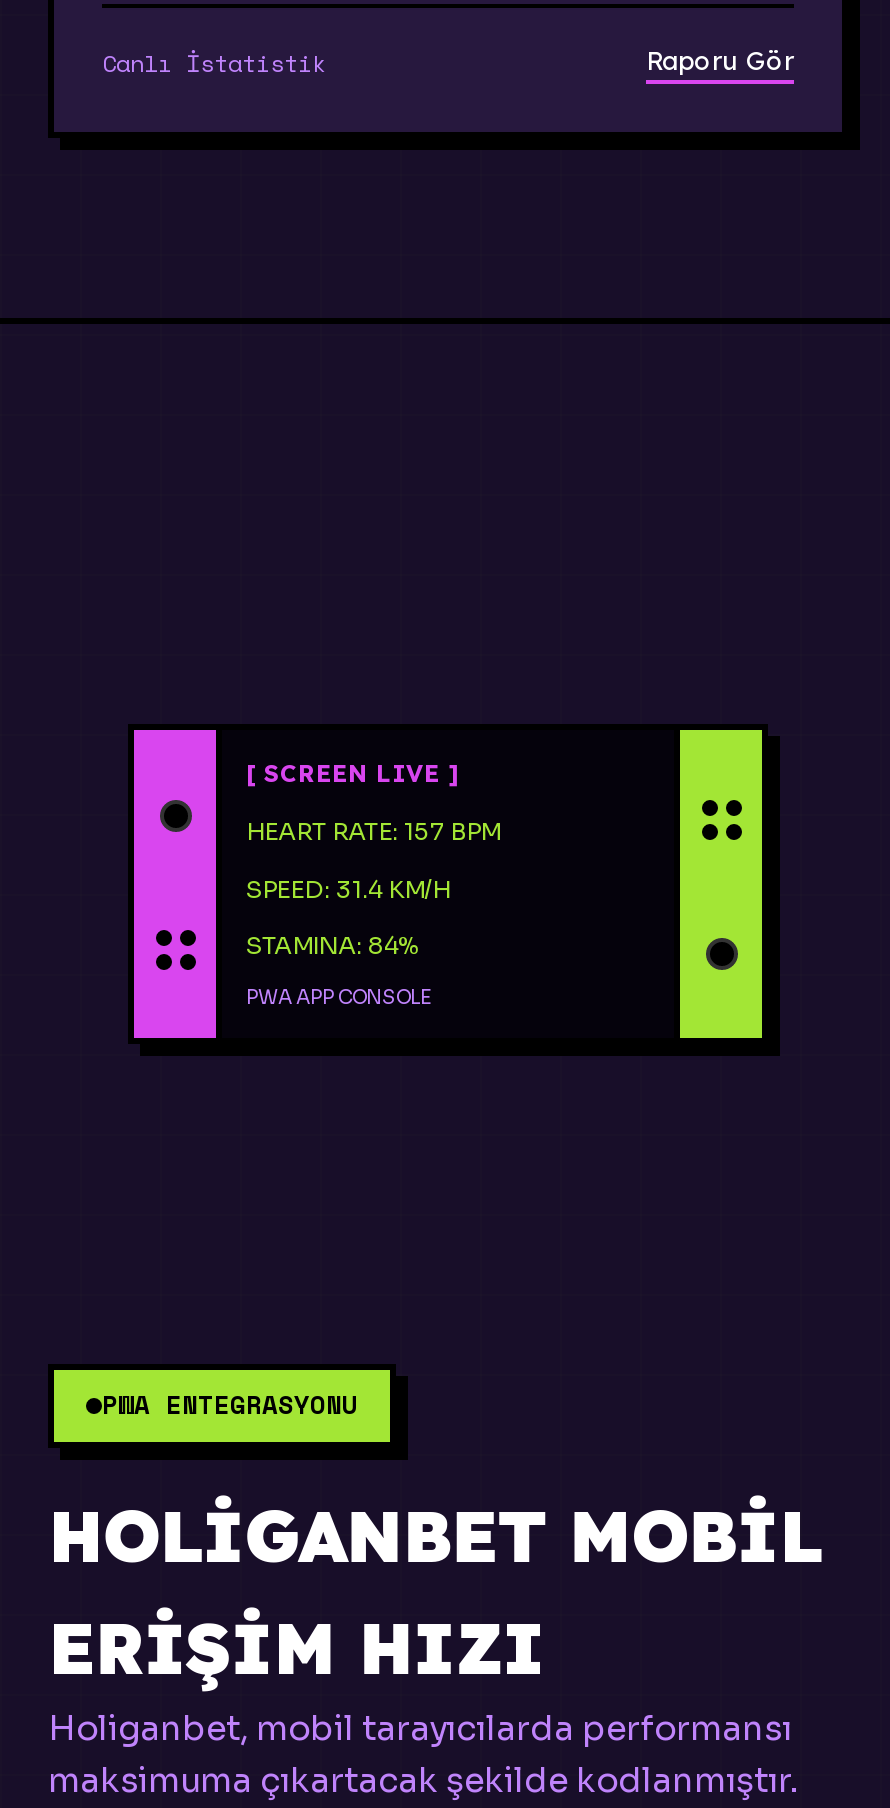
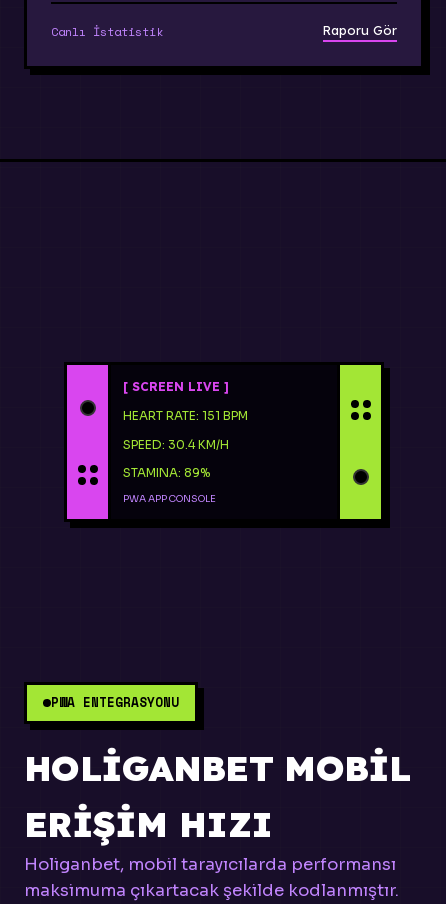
[246,816,500,846] HEART RATE: 157 BPM -> [123,408,248,423] HEART RATE: 151 BPM
[246,873,450,903] SPEED: 31.4 KM/H -> [123,436,229,451] SPEED: 30.4 KM/H
[246,930,418,960] STAMINA: 84% -> [123,465,210,480] STAMINA: 89%

